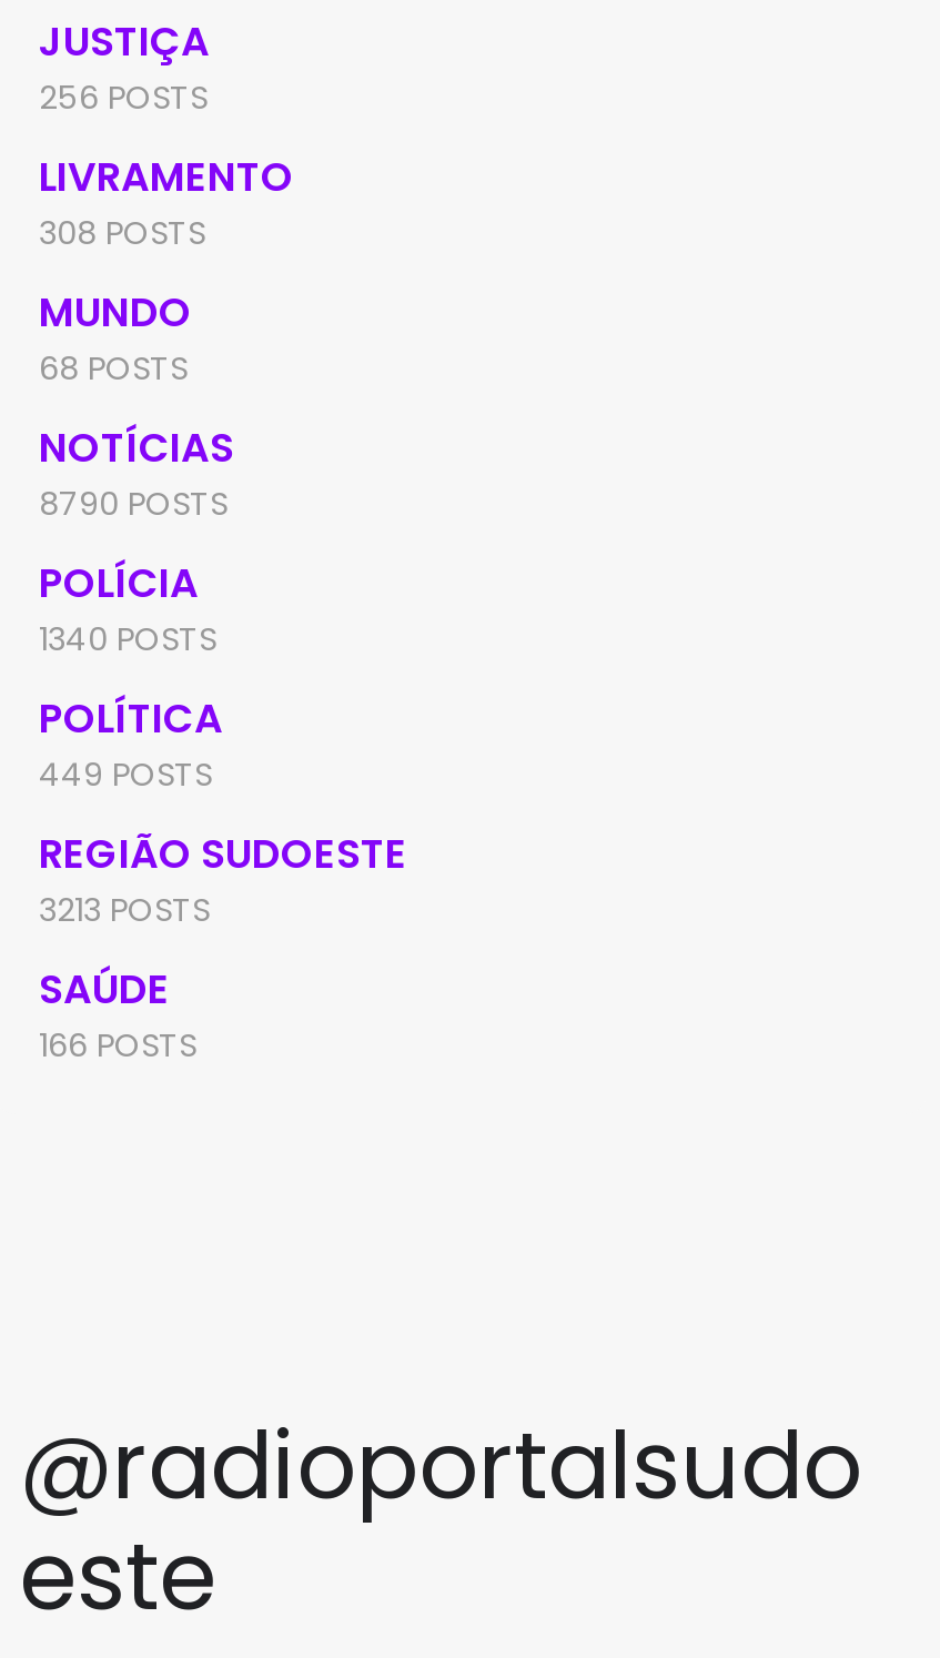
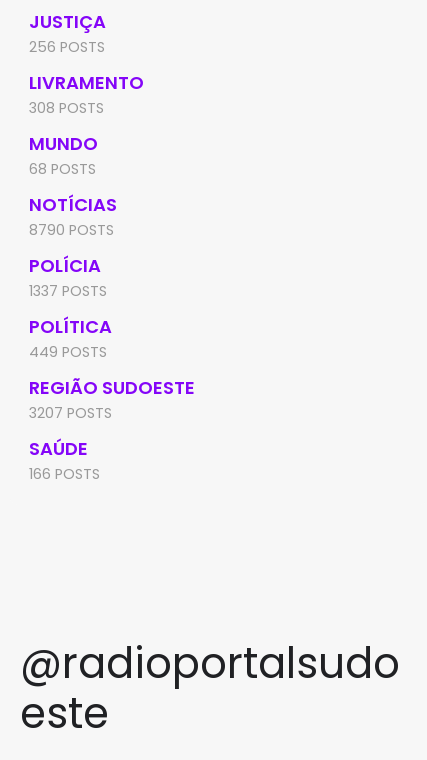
[39,617,216,661] 1340 POSTS -> [29,281,107,301] 1337 POSTS
[39,888,210,932] 3213 POSTS -> [29,403,112,423] 3207 POSTS

